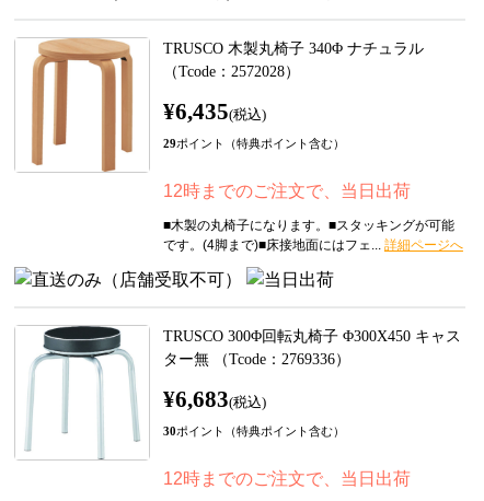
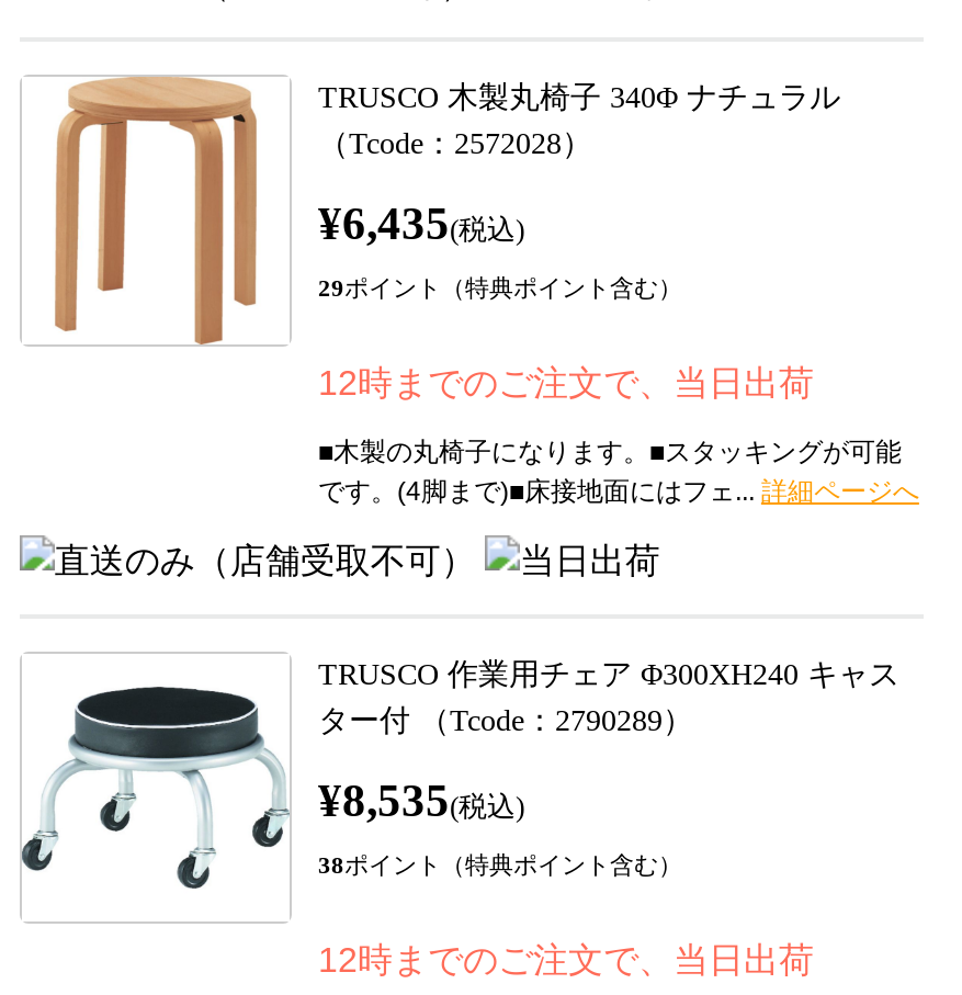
[15,325,461,461] [image] | TRUSCO 300Φ回転丸椅子 Φ300X450 キャス -> [20,654,899,921] [image] | TRUSCO 作業用チェア Φ300XH240 キャス
[163,352,350,368] ター無 （Tcode：2769336） -> [318,705,693,738] ター付 （Tcode：2790289）
[163,387,266,413] ¥6,683(税込) -> [318,775,524,828] ¥8,535(税込)
[163,425,345,438] 30ポイント（特典ポイント含む） -> [318,852,682,878] 38ポイント（特典ポイント含む）

